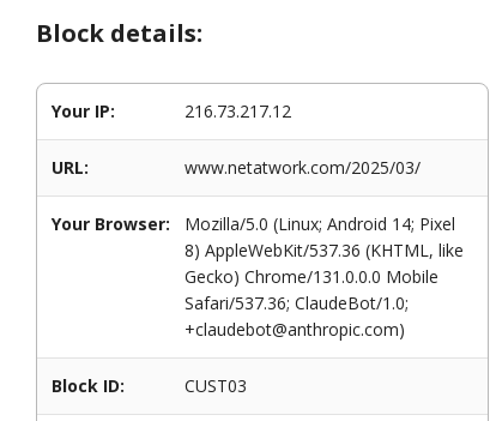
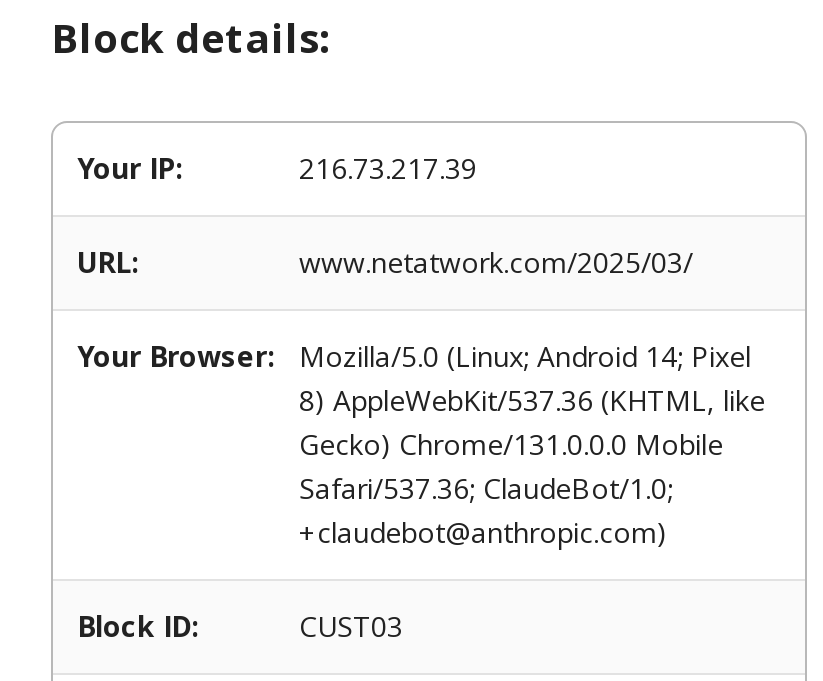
[185,100,291,122] 216.73.217.12 -> [299,149,477,187] 216.73.217.39

